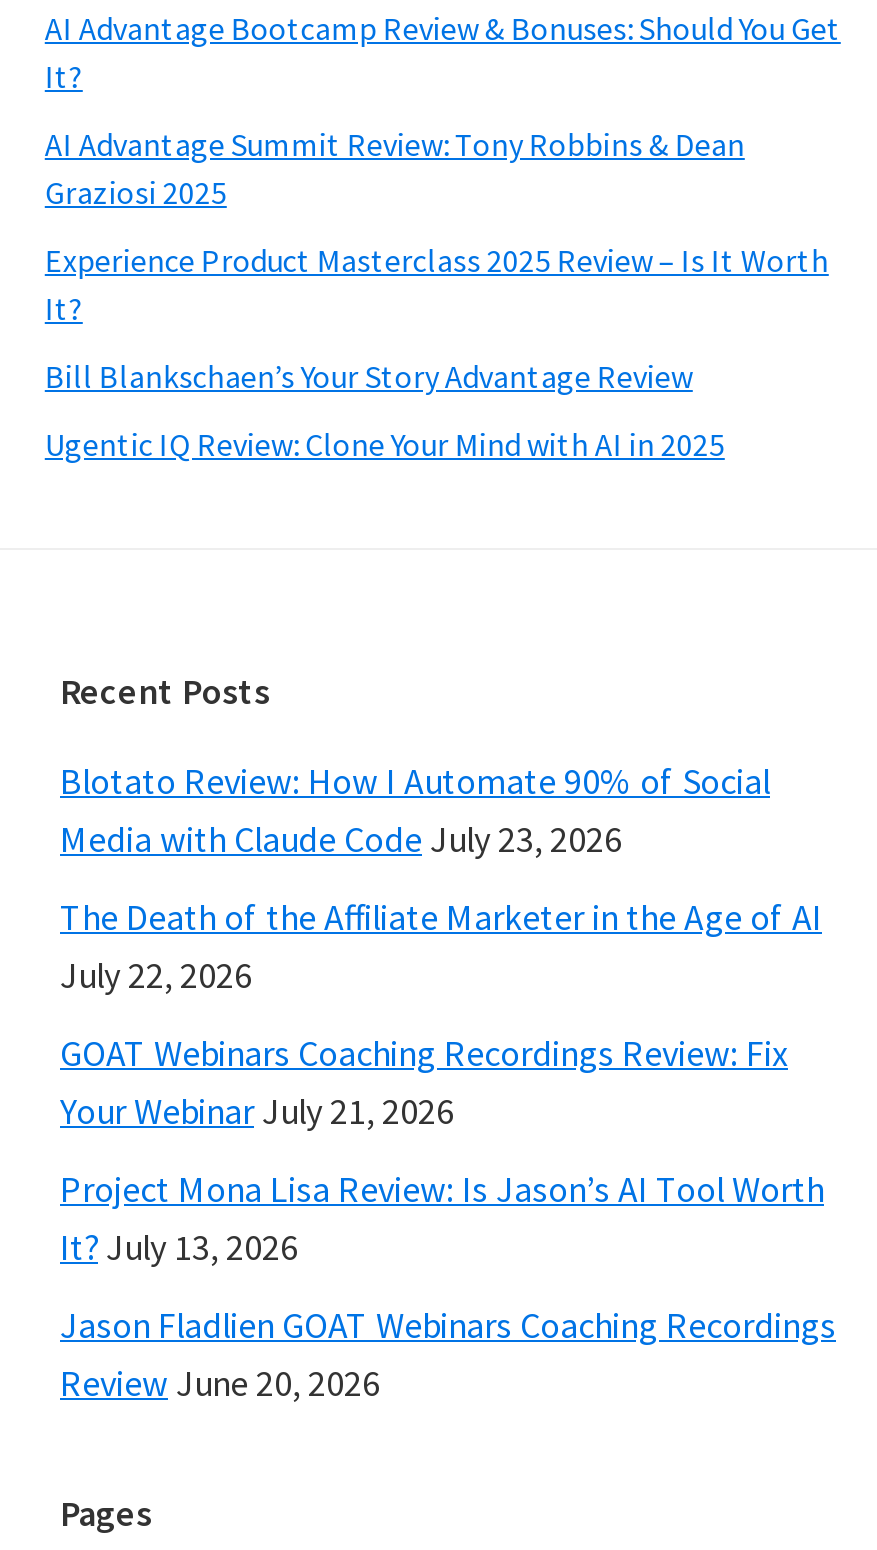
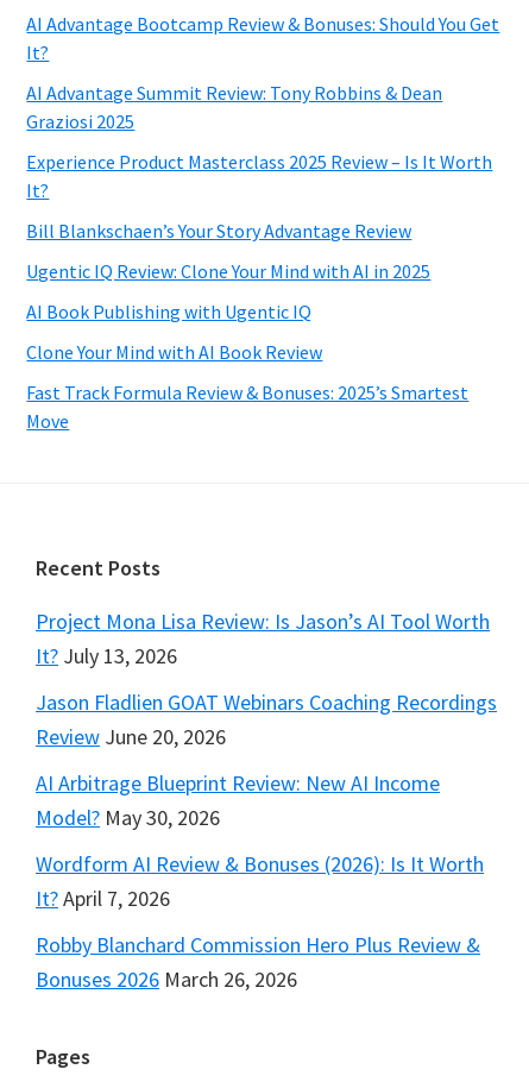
none -> [27,300,469,433] AI Book Publishing with Ugentic IQ | Clone Your Mind with AI Book Review | Fast Track Formula Review & Bonuses: 2025’s Smartest | Move
[60,758,822,1134] Blotato Review: How I Automate 90% of Social | Media with Claude Code July 23, 2026 | The Death of the Affiliate Marketer in the Age of AI | July 22, 2026 | GOAT Webinars Coaching Recordings Review: Fix | Your Webinar July 21, 2026 -> none
moved [60,1166,836,1406] -> [36,608,497,750]: Project Mona Lisa Review: Is Jason’s AI Tool Worth | It? July 13, 2026 | Jason Fladlien GOAT Webinars Coaching Recordings | Review June 20, 2026
none -> [36,769,484,993] AI Arbitrage Blueprint Review: New AI Income | Model? May 30, 2026 | Wordform AI Review & Bonuses (2026): Is It Worth | It? April 7, 2026 | Robby Blanchard Commission Hero Plus Review & | Bonuses 2026 March 26, 2026

